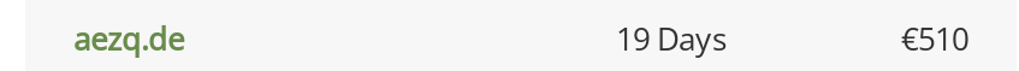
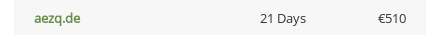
[616,17,727,60] 19 Days -> [259,9,305,27] 21 Days

